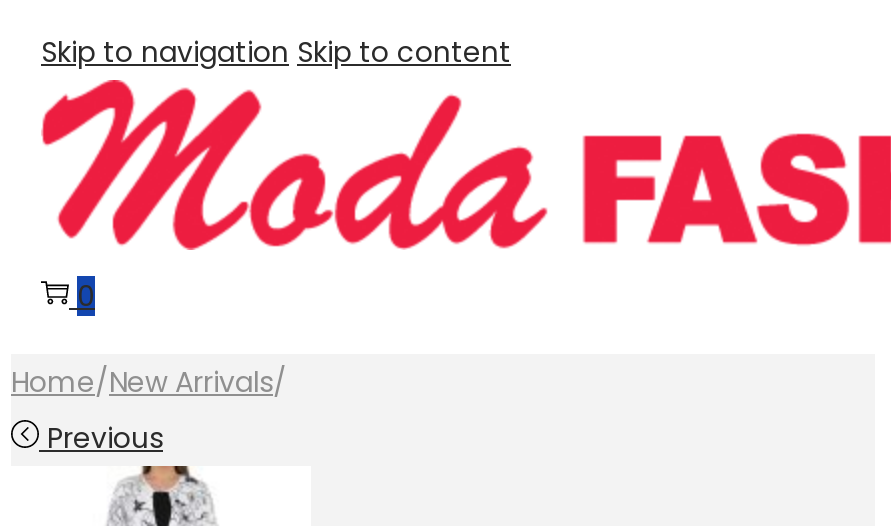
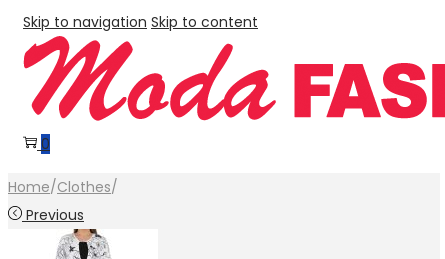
[11,362,287,402] Home/New Arrivals/ -> [8,177,118,197] Home/Clothes/

